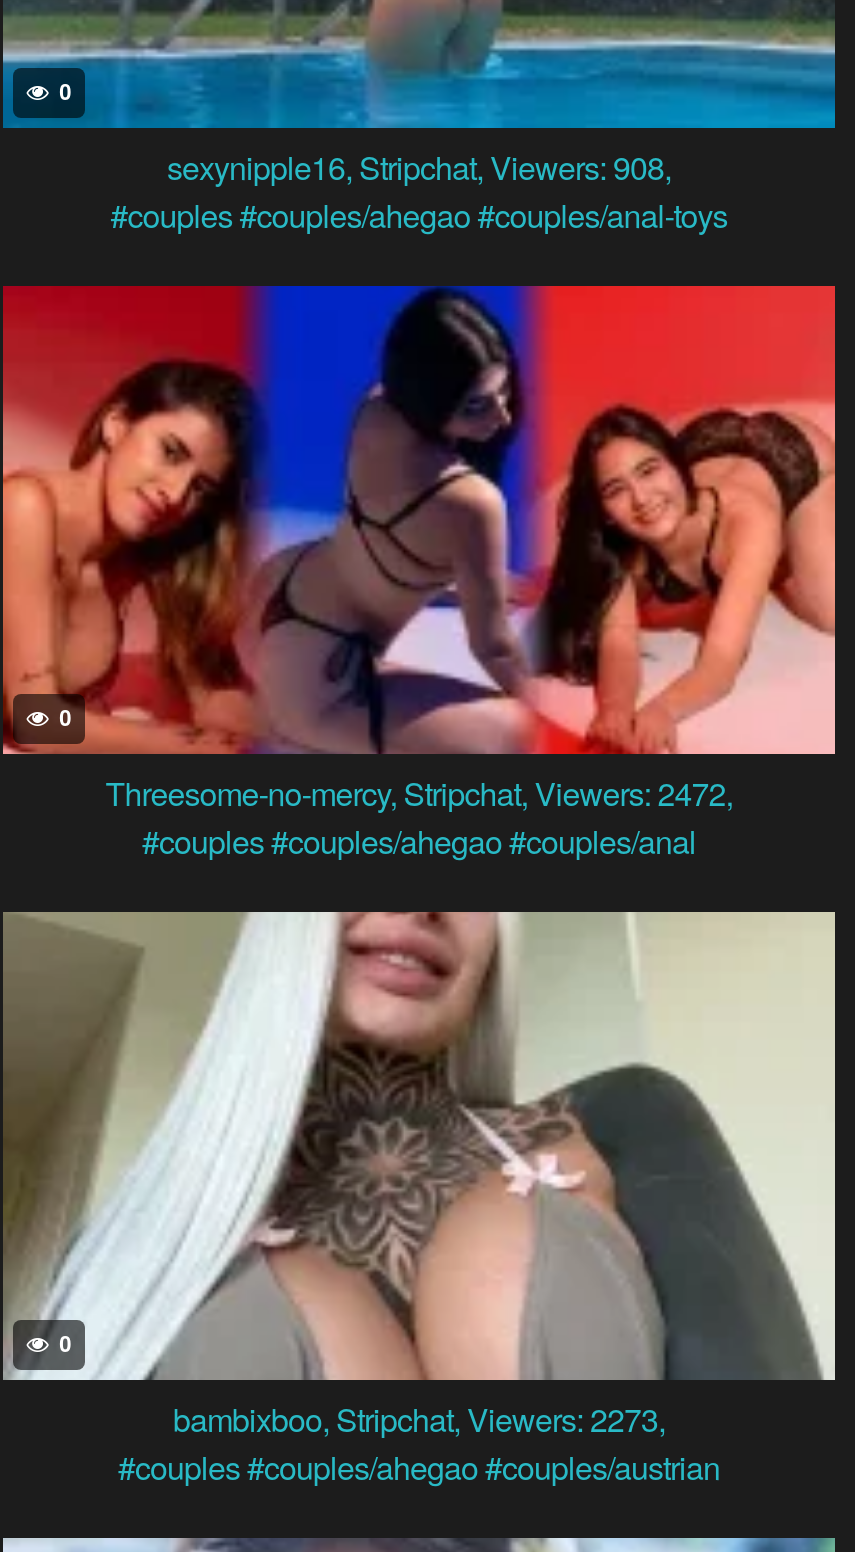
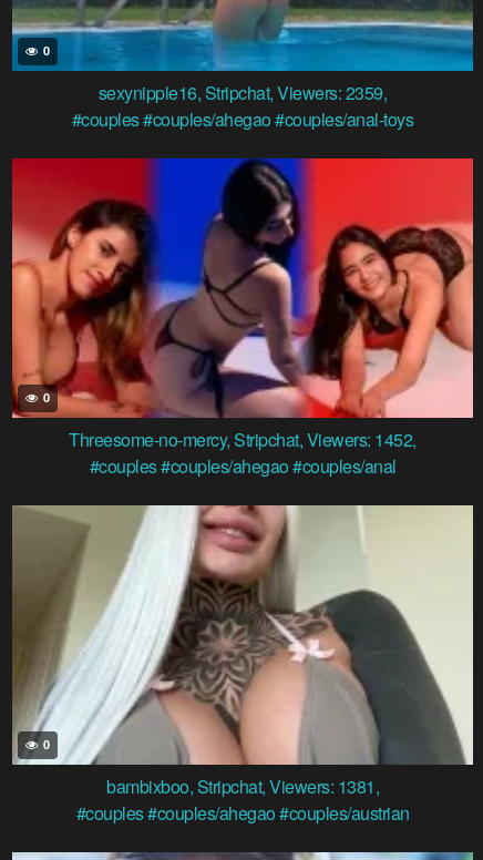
[167,145,671,191] sexynipple16, Stripchat, Viewers: 908, -> [98,80,387,106] sexynipple16, Stripchat, Viewers: 2359,
[105,770,733,816] Threesome-no-mercy, Stripchat, Viewers: 2472, -> [69,427,416,452] Threesome-no-mercy, Stripchat, Viewers: 1452,
[173,1396,665,1442] bambixboo, Stripchat, Viewers: 2273, -> [106,773,379,799] bambixboo, Stripchat, Viewers: 1381,

